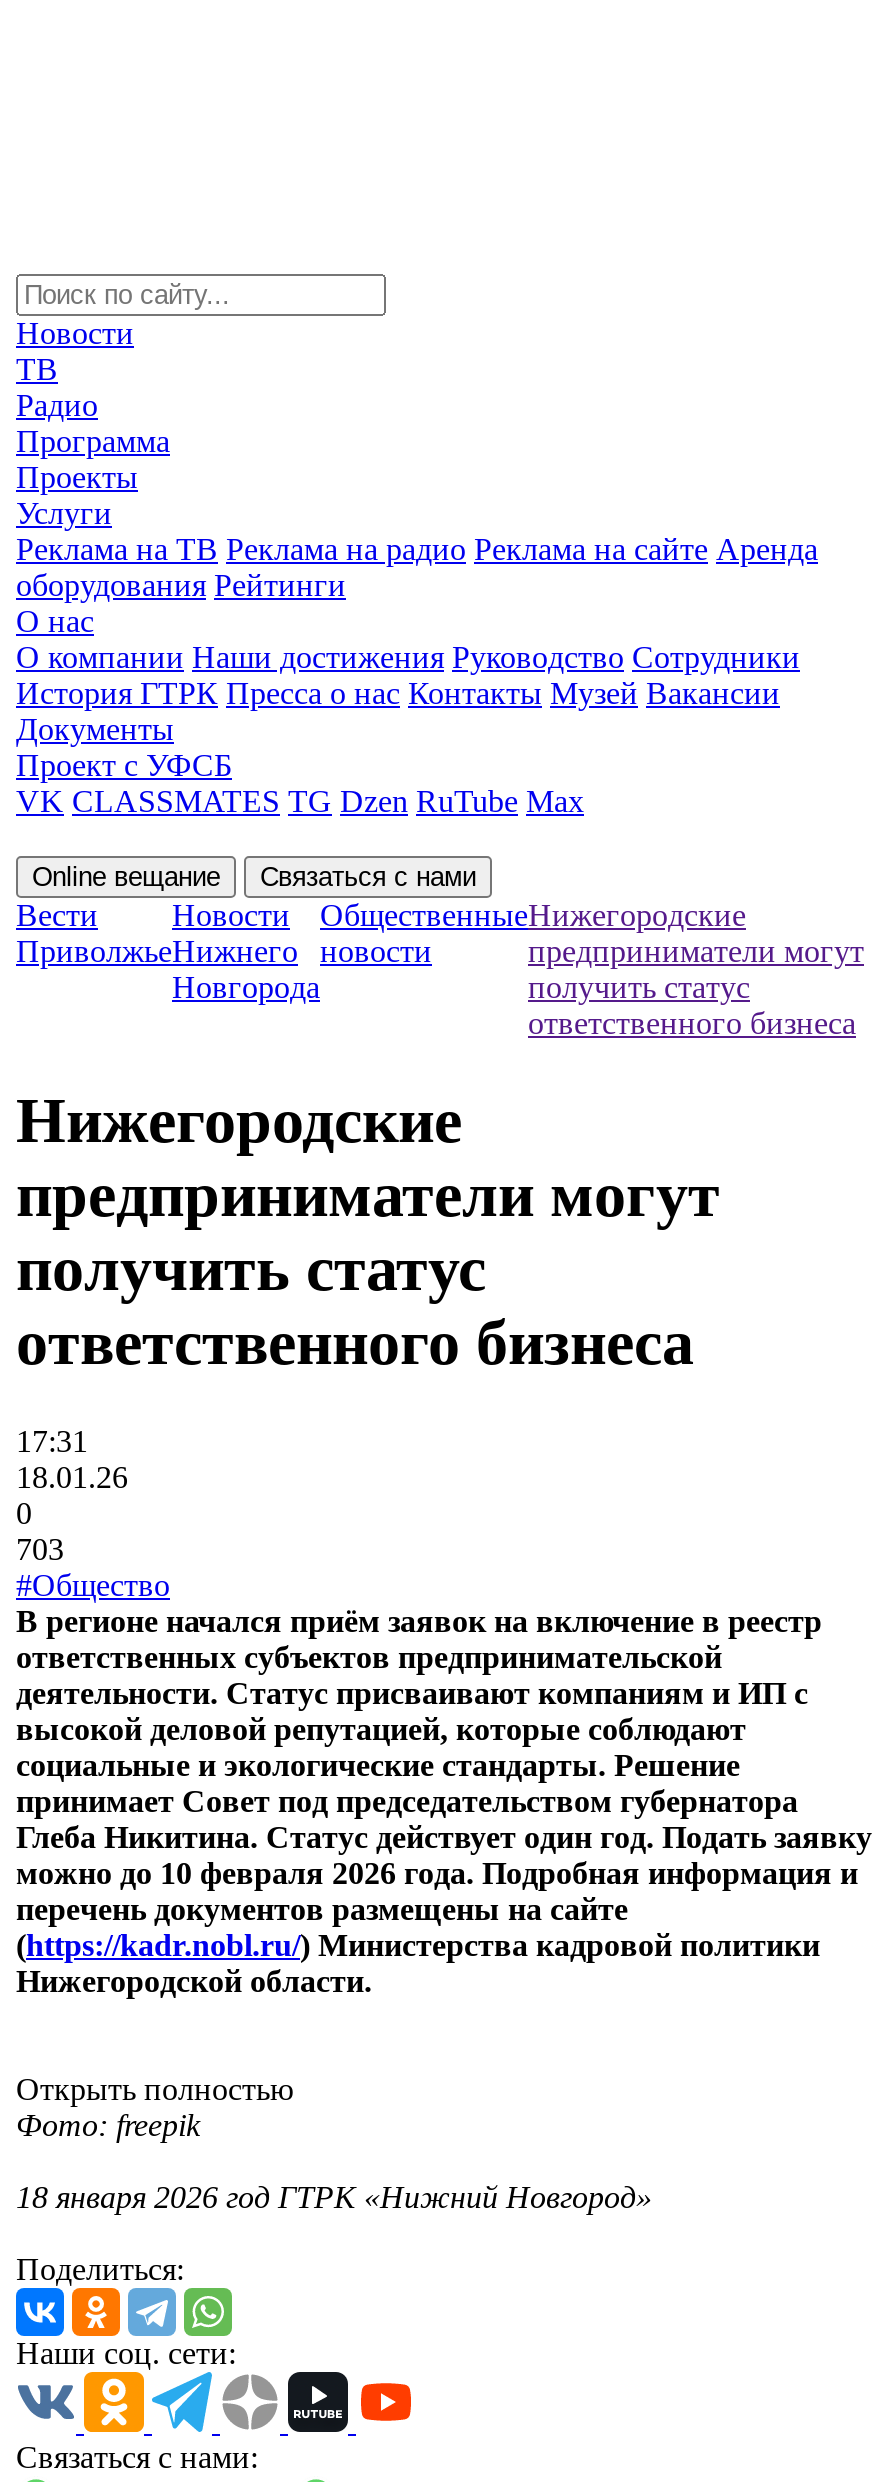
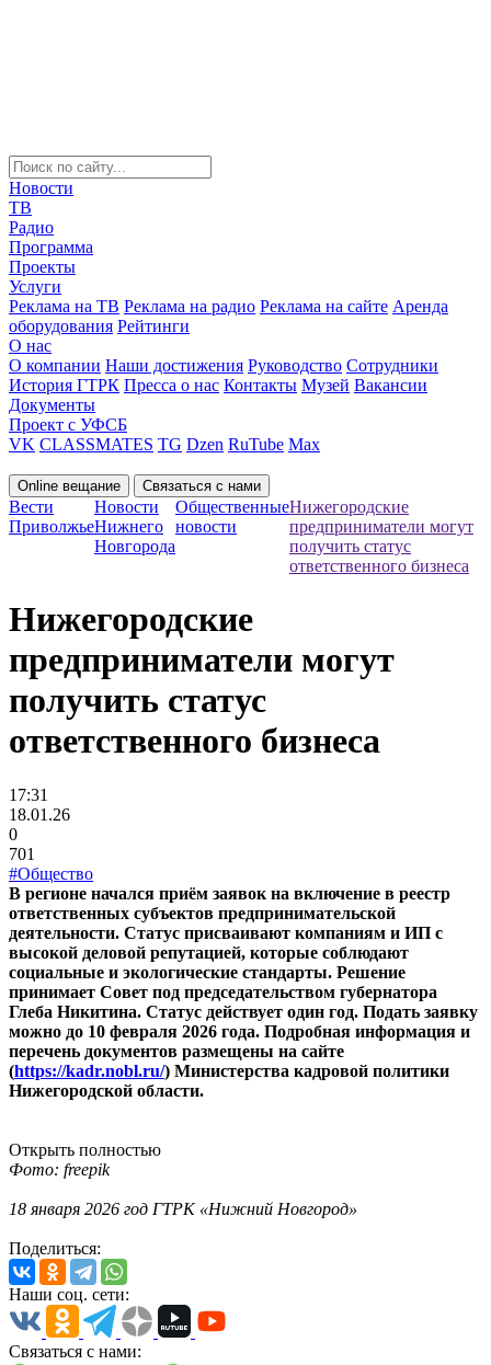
[16,1532,64,1566] 703 -> [9,845,35,863] 701

